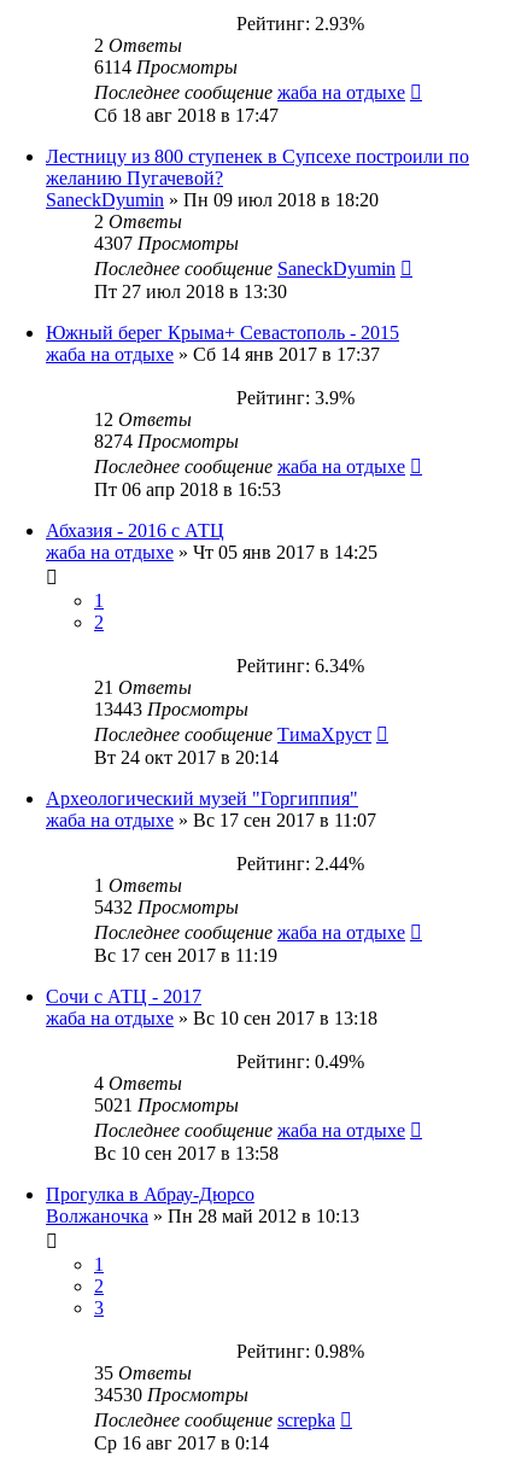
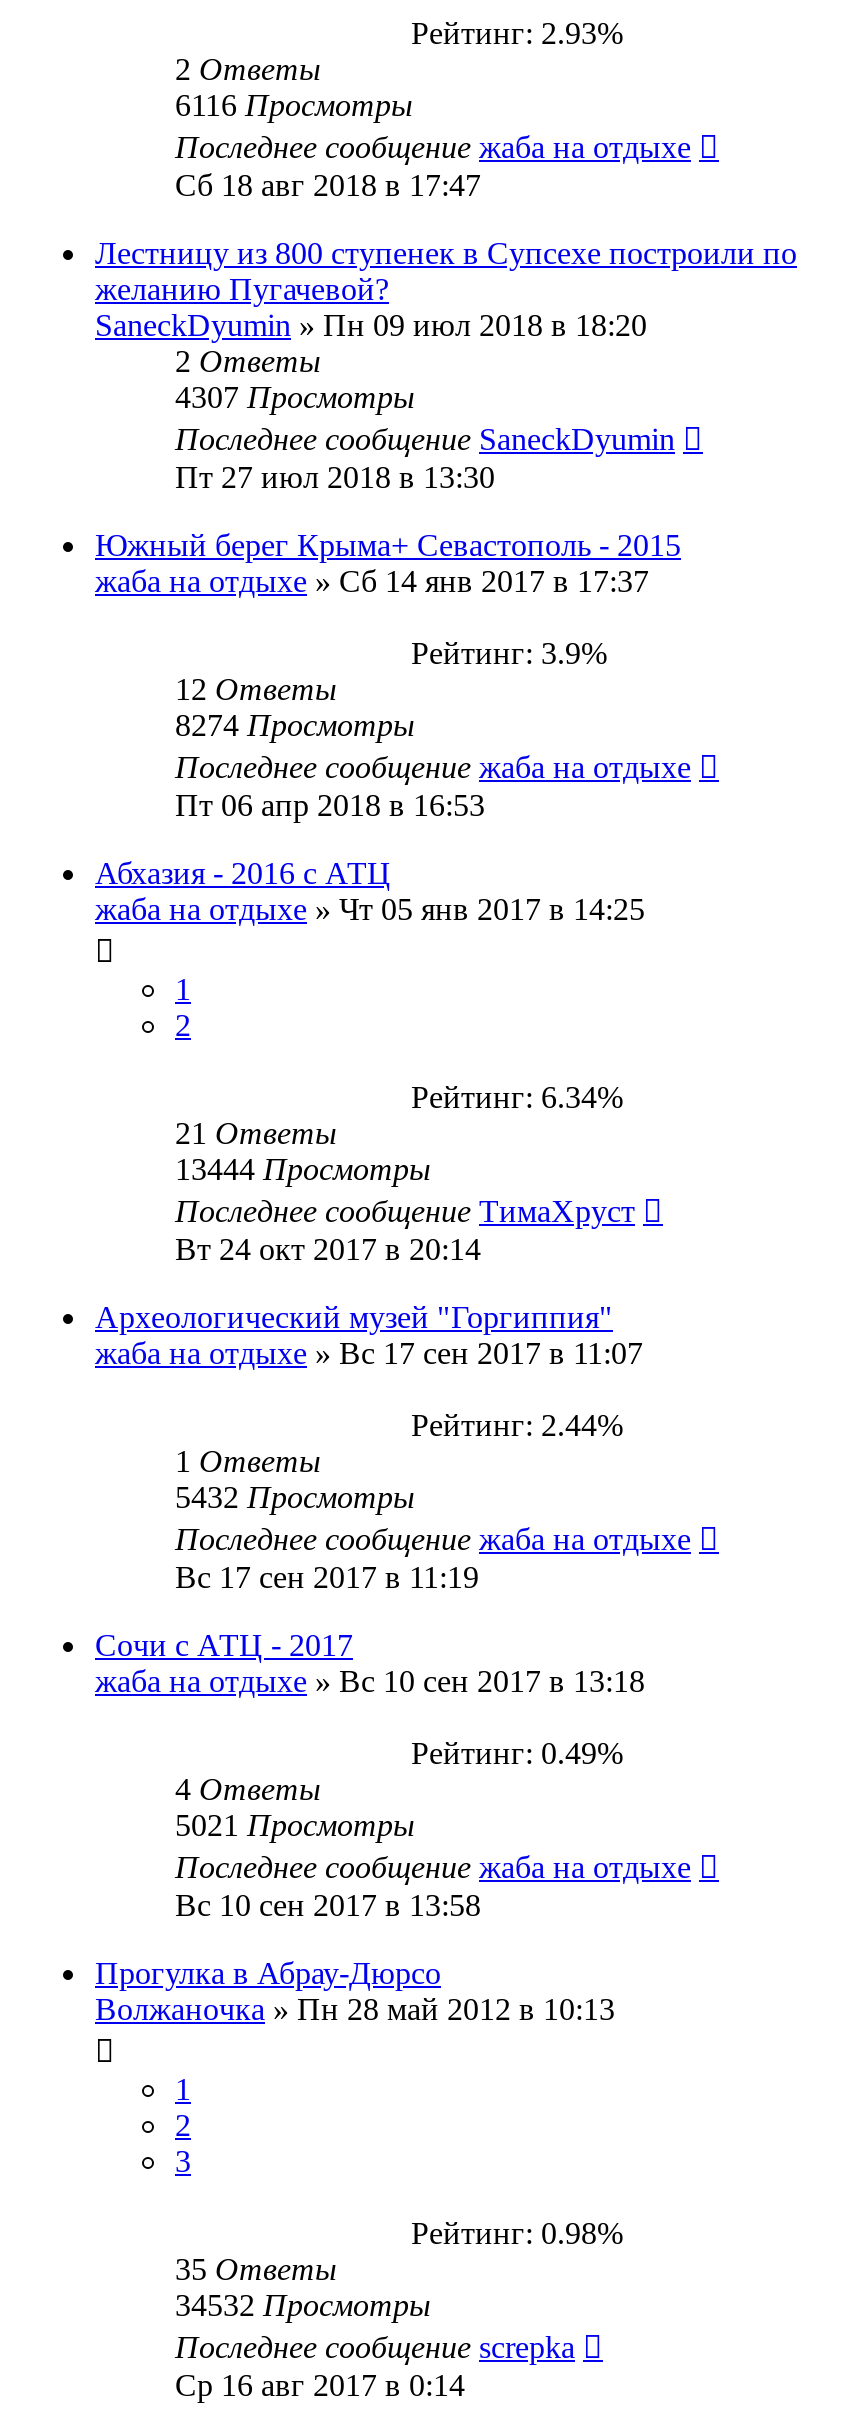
[94,57,238,77] 6114 Просмотры -> [175,88,413,122] 6116 Просмотры
[94,699,248,719] 13443 Просмотры -> [175,1152,431,1186] 13444 Просмотры
[94,1384,248,1405] 34530 Просмотры -> [175,2288,431,2322] 34532 Просмотры

